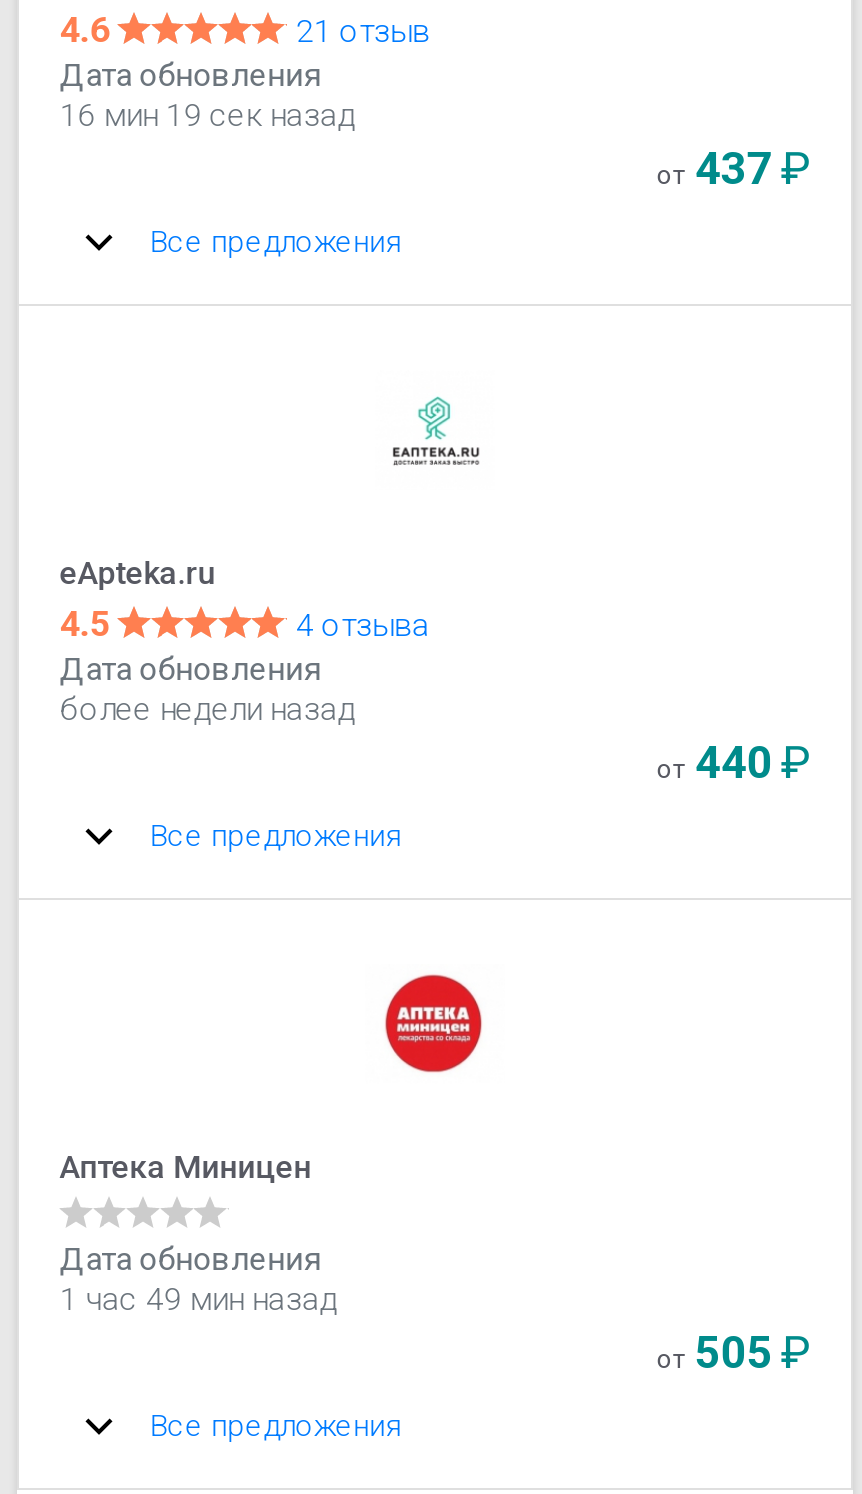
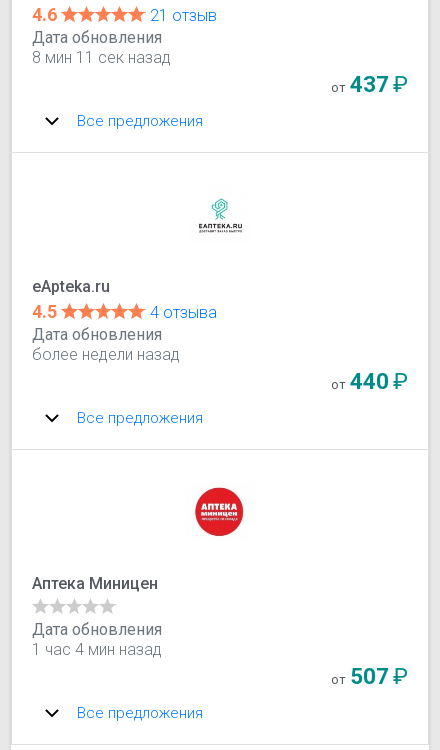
[59,95,355,133] 16 мин 19 сек назад -> [32,48,171,67] 8 мин 11 сек назад
[59,1279,337,1317] 1 час 49 мин назад -> [32,640,162,659] 1 час 4 мин назад
[657,1325,811,1377] от 505 ₽ -> [331,663,408,689] от 507 ₽

